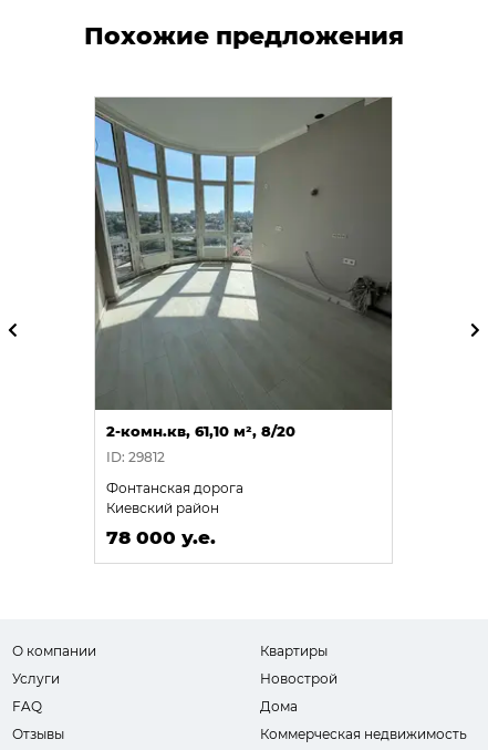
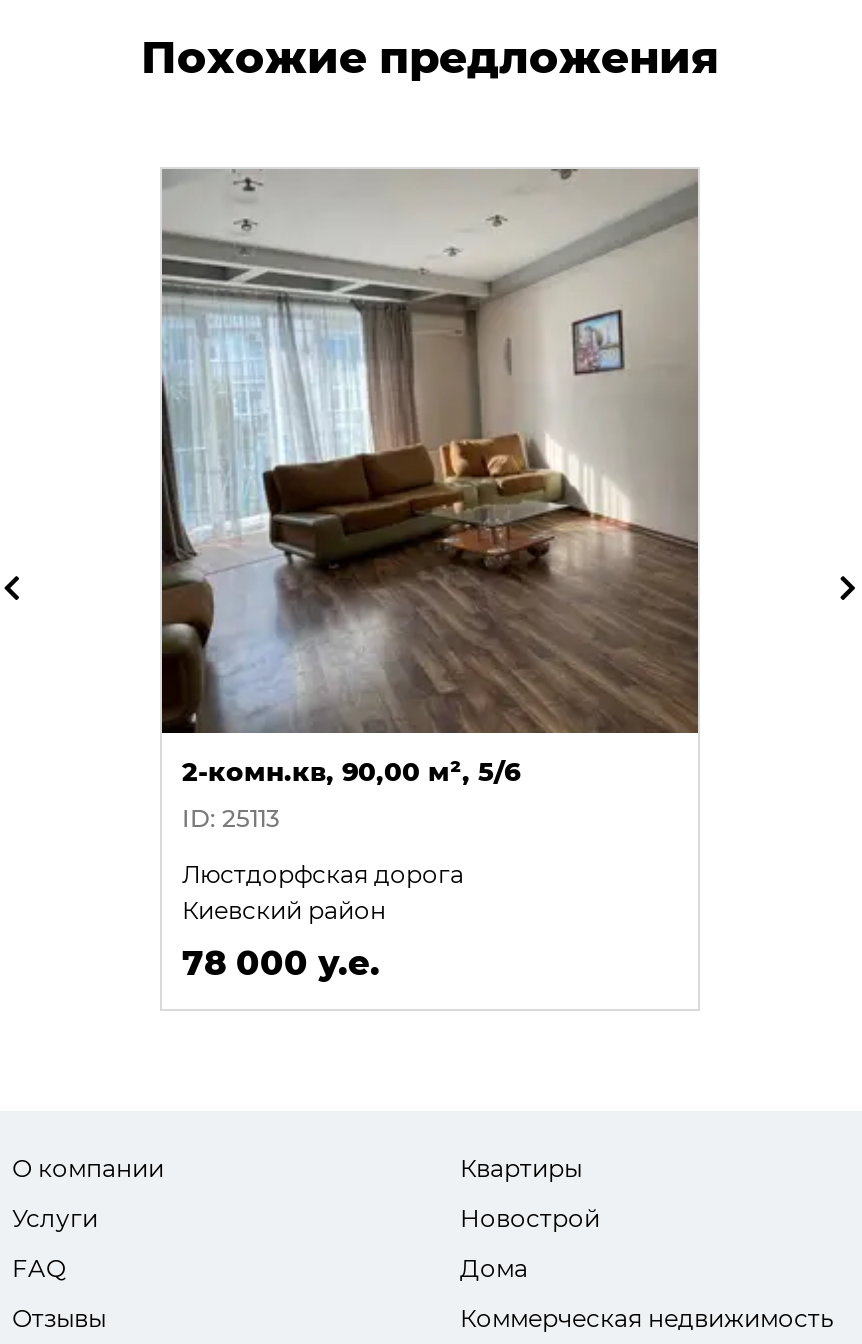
[94,97,392,439] [image] | 2-комн.кв, 61,10 м², 8/20 -> [160,171,700,786] [image] | 2-комн.кв, 90,00 м², 5/6
[106,448,165,465] ID: 29812 -> [182,802,280,832] ID: 25113
[106,479,243,496] Фонтанская дорога -> [182,858,464,888] Люстдорфская дорога

